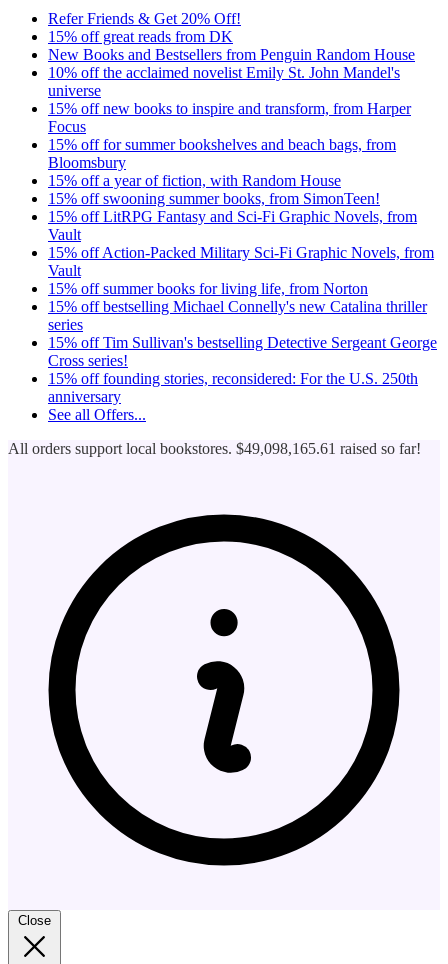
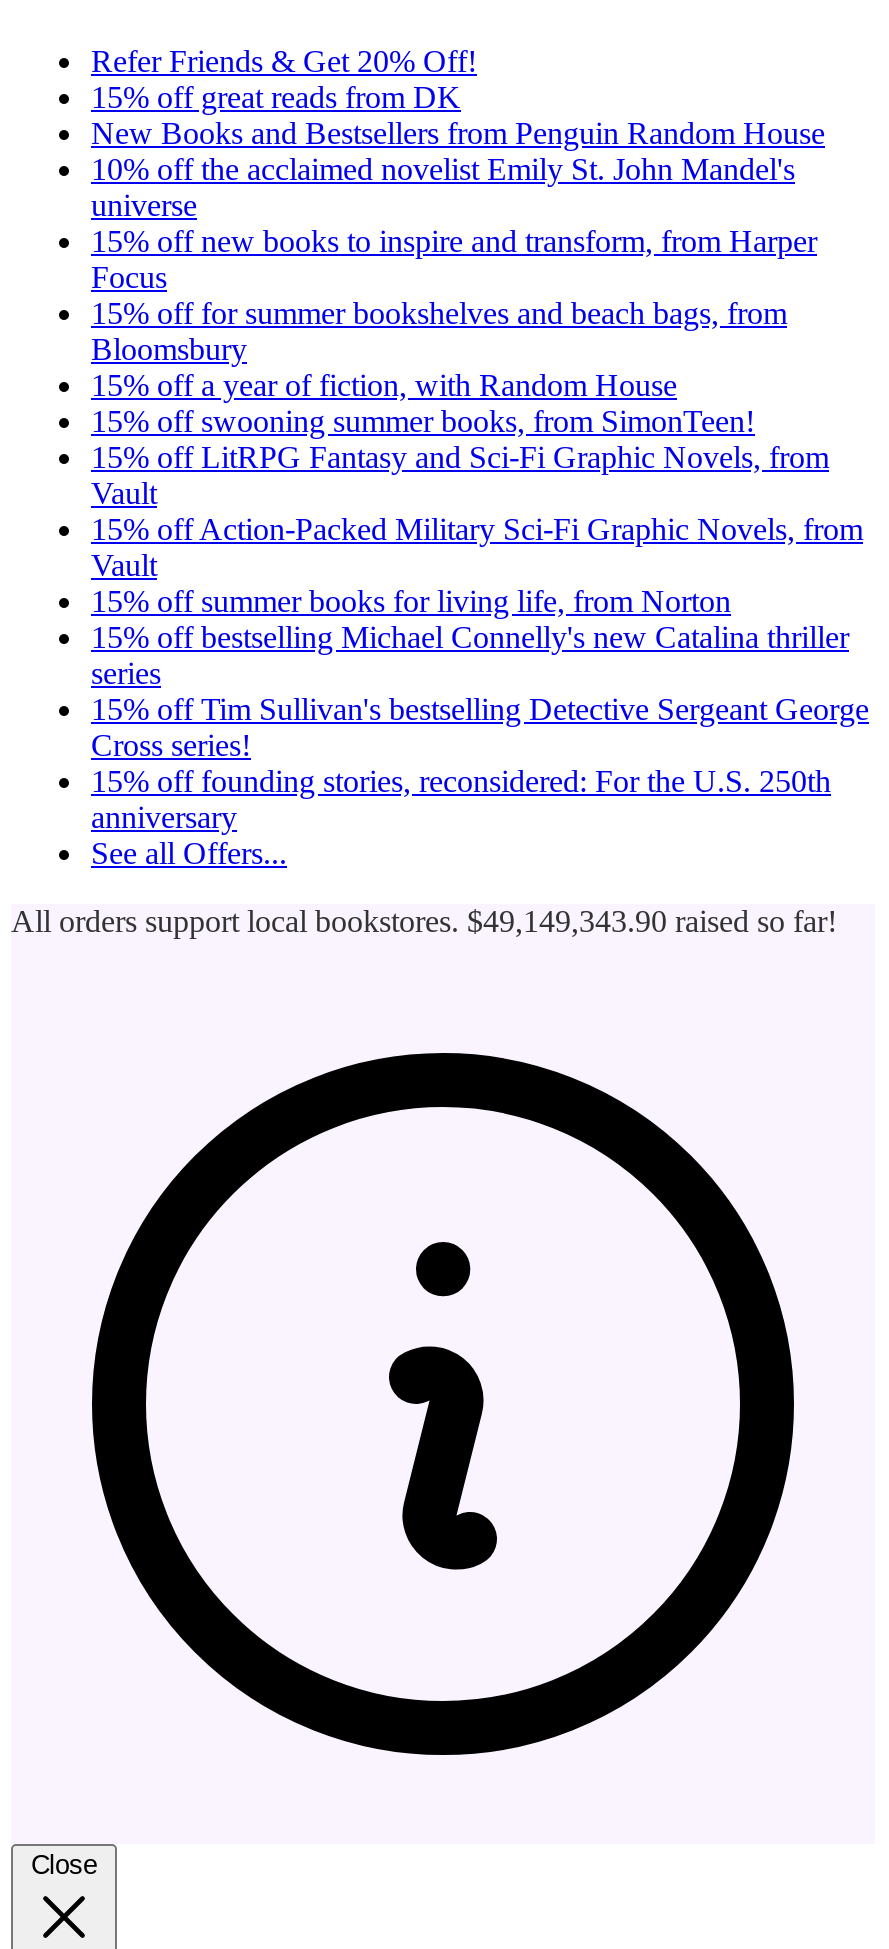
[8,440,421,457] All orders support local bookstores. $49,098,165.61 raised so far! -> [11,904,837,938] All orders support local bookstores. $49,149,343.90 raised so far!

